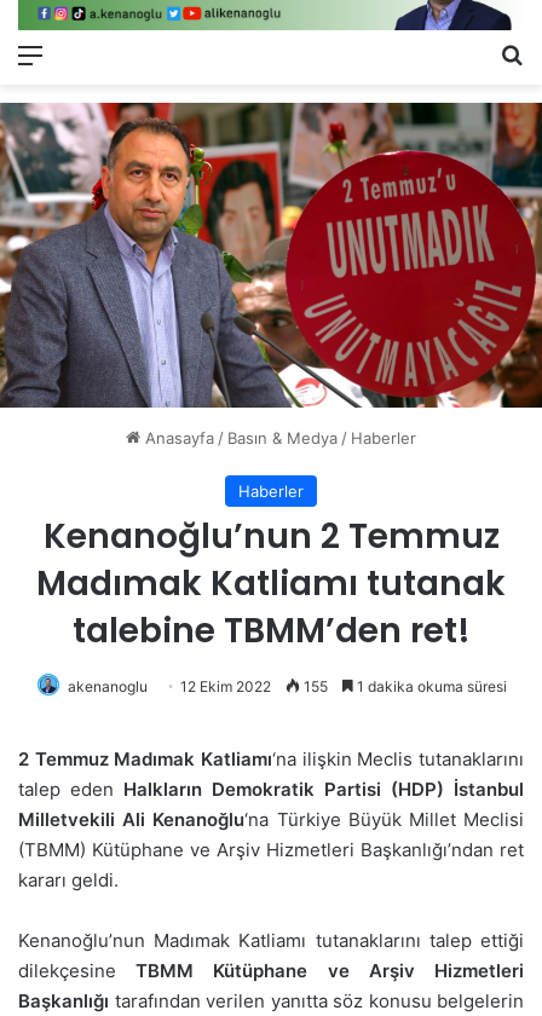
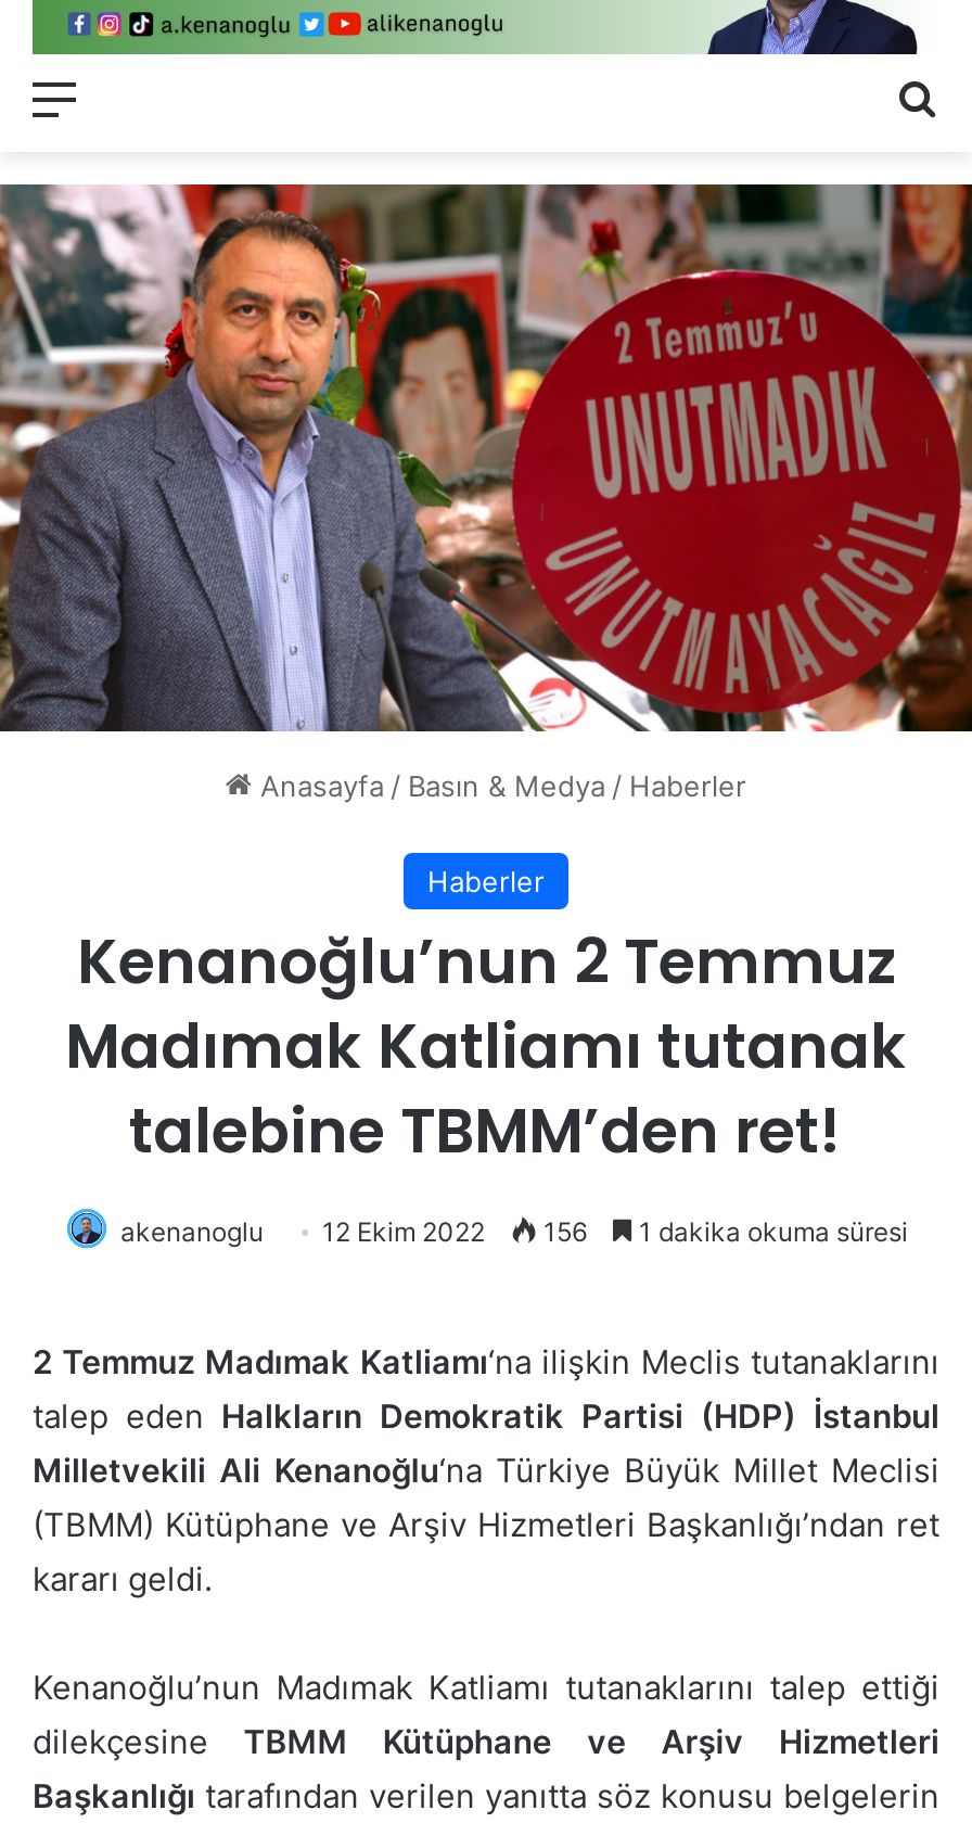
[67,677,506,695] akenanoglu 12 Ekim 2022 155 1 dakika okuma süresi -> [120,1214,908,1247] akenanoglu 12 Ekim 2022 156 1 dakika okuma süresi

